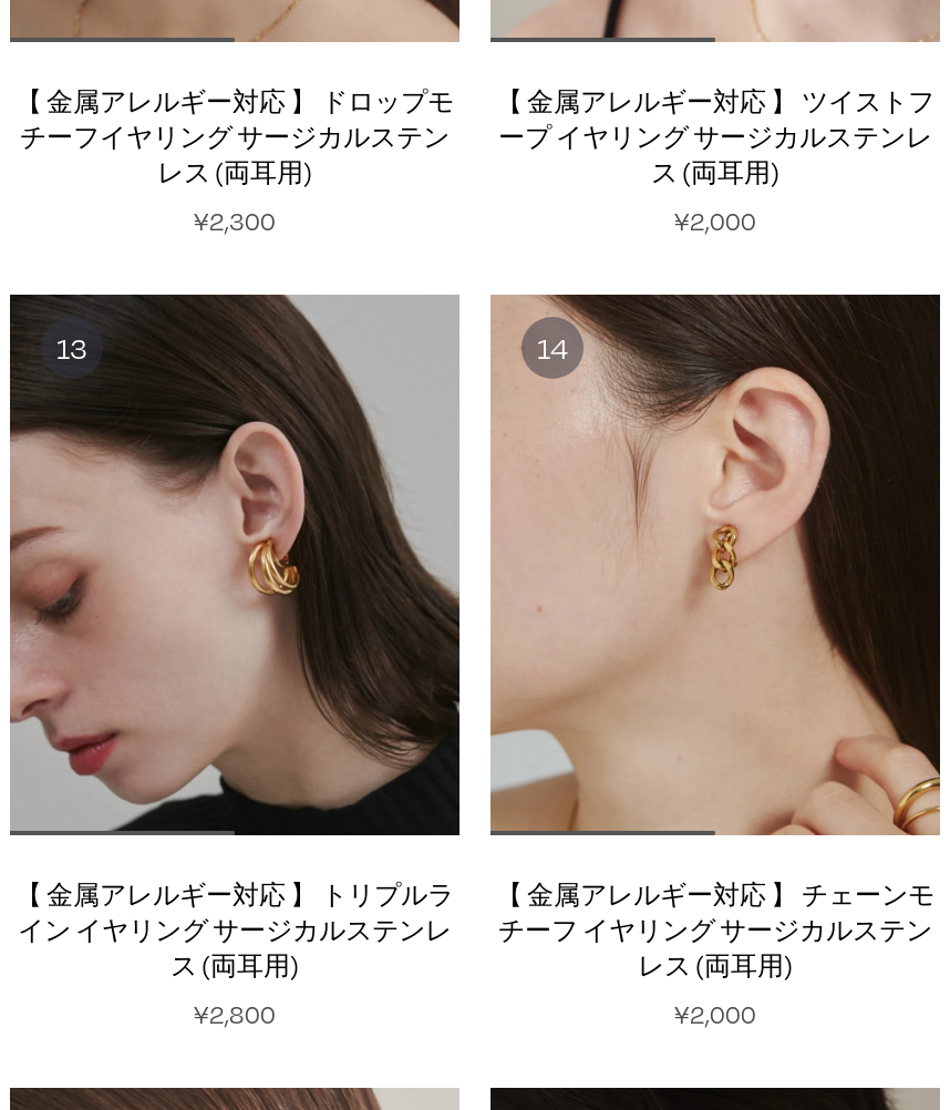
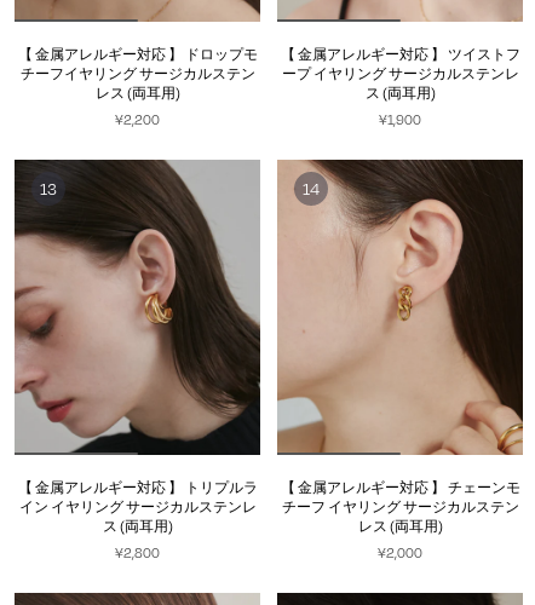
[194,204,276,238] ¥2,300 -> [115,112,160,129] ¥2,200
[674,204,756,238] ¥2,000 -> [379,112,421,129] ¥1,900

